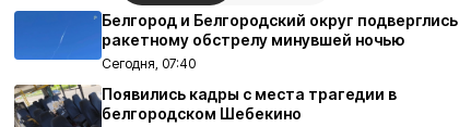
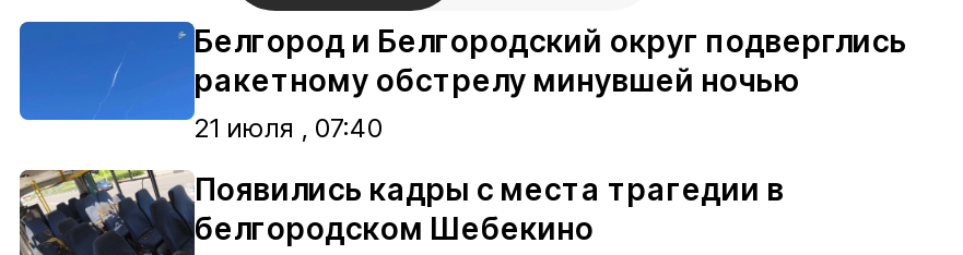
[102,55,196,72] Сегодня, 07:40 -> [195,111,383,144] 21 июля , 07:40

